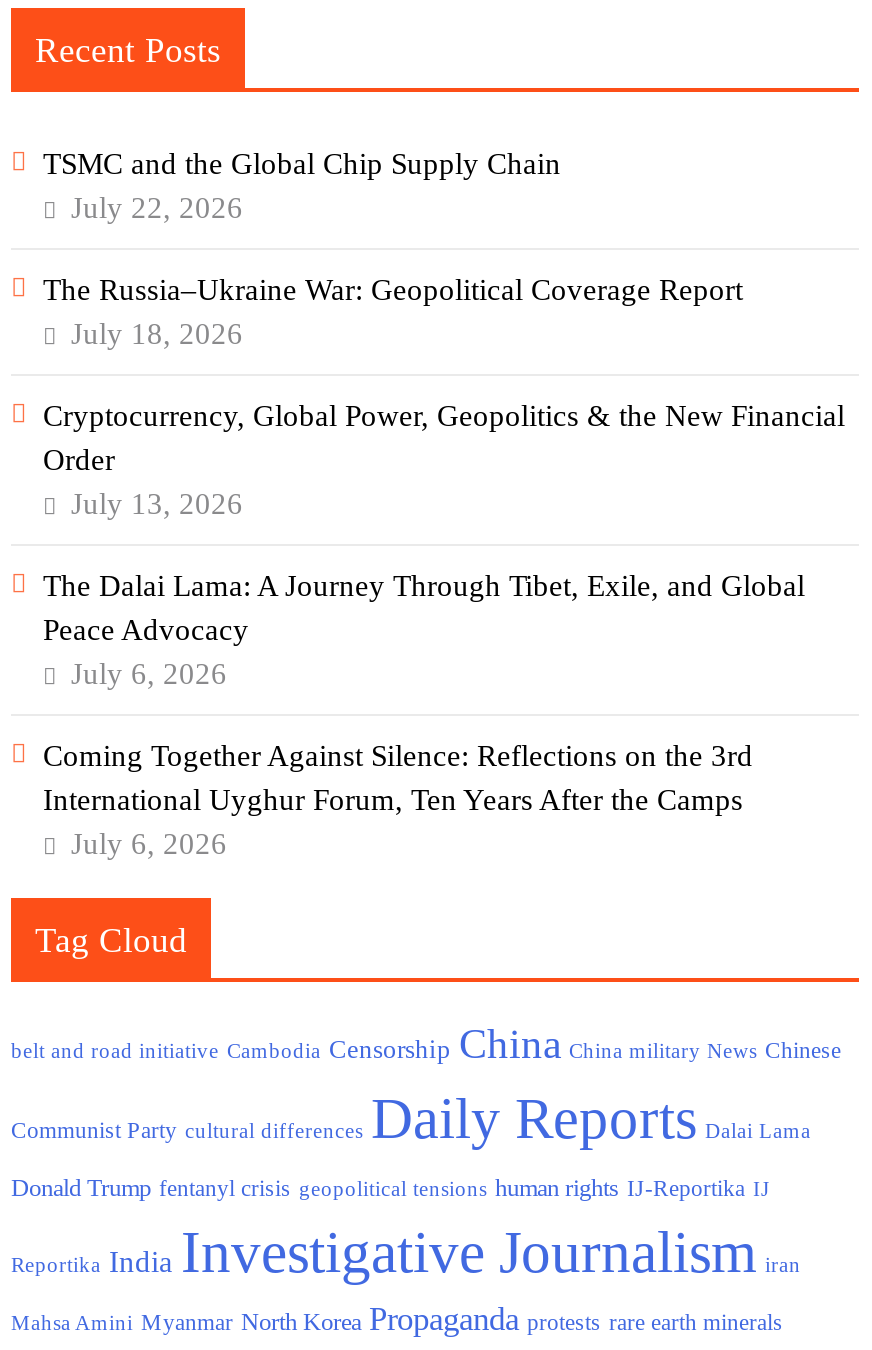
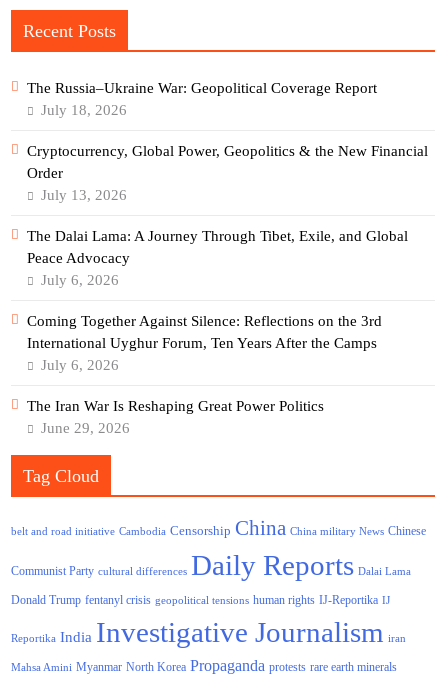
[43,149,561,225] TSMC and the Global Chip Supply Chain | July 22, 2026 -> none
moved [43,275,845,861] -> [27,80,428,373]: The Russia–Ukraine War: Geopolitical Coverage Report | July 18, 2026 | Cryptocurrency, Global Power, Geopolitics & the New Financial | ... | International Uyghur Forum, Ten Years After the Camps | July 6, 2026
none -> [27,398,324,436] The Iran War Is Reshaping Great Power Politics | June 29, 2026

